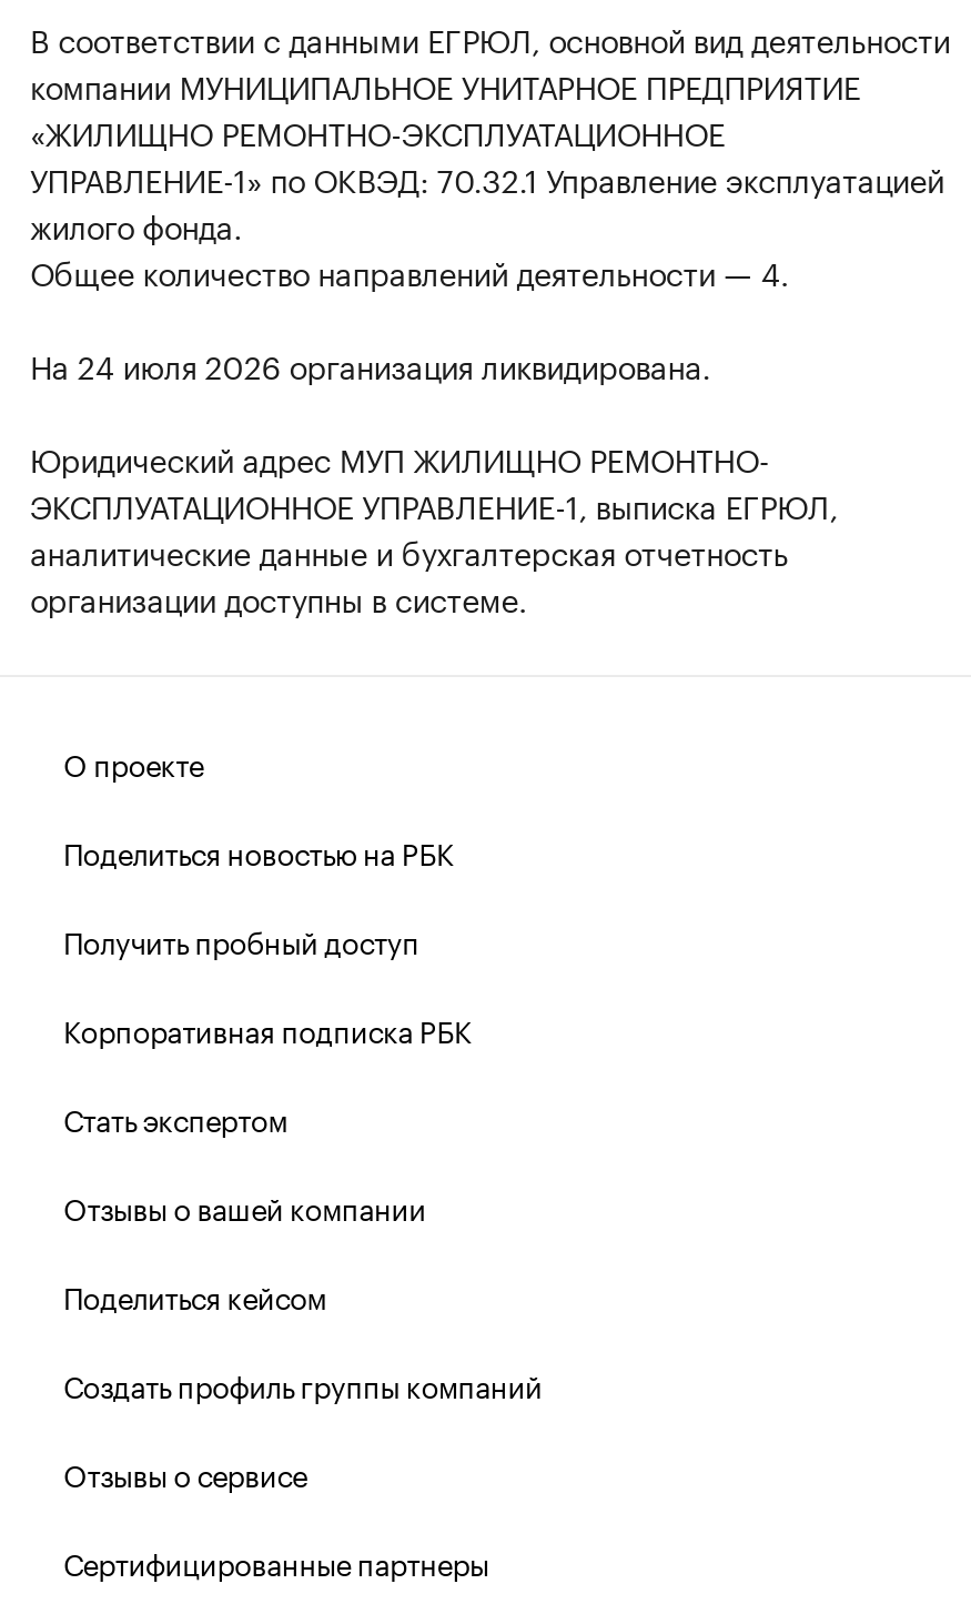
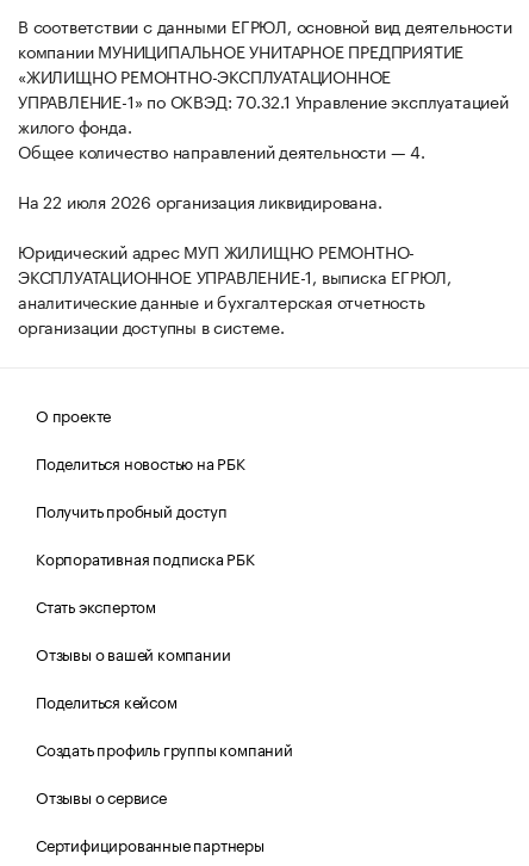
[30,339,710,387] На 24 июля 2026 организация ликвидирована. -> [18,187,382,213] На 22 июля 2026 организация ликвидирована.

